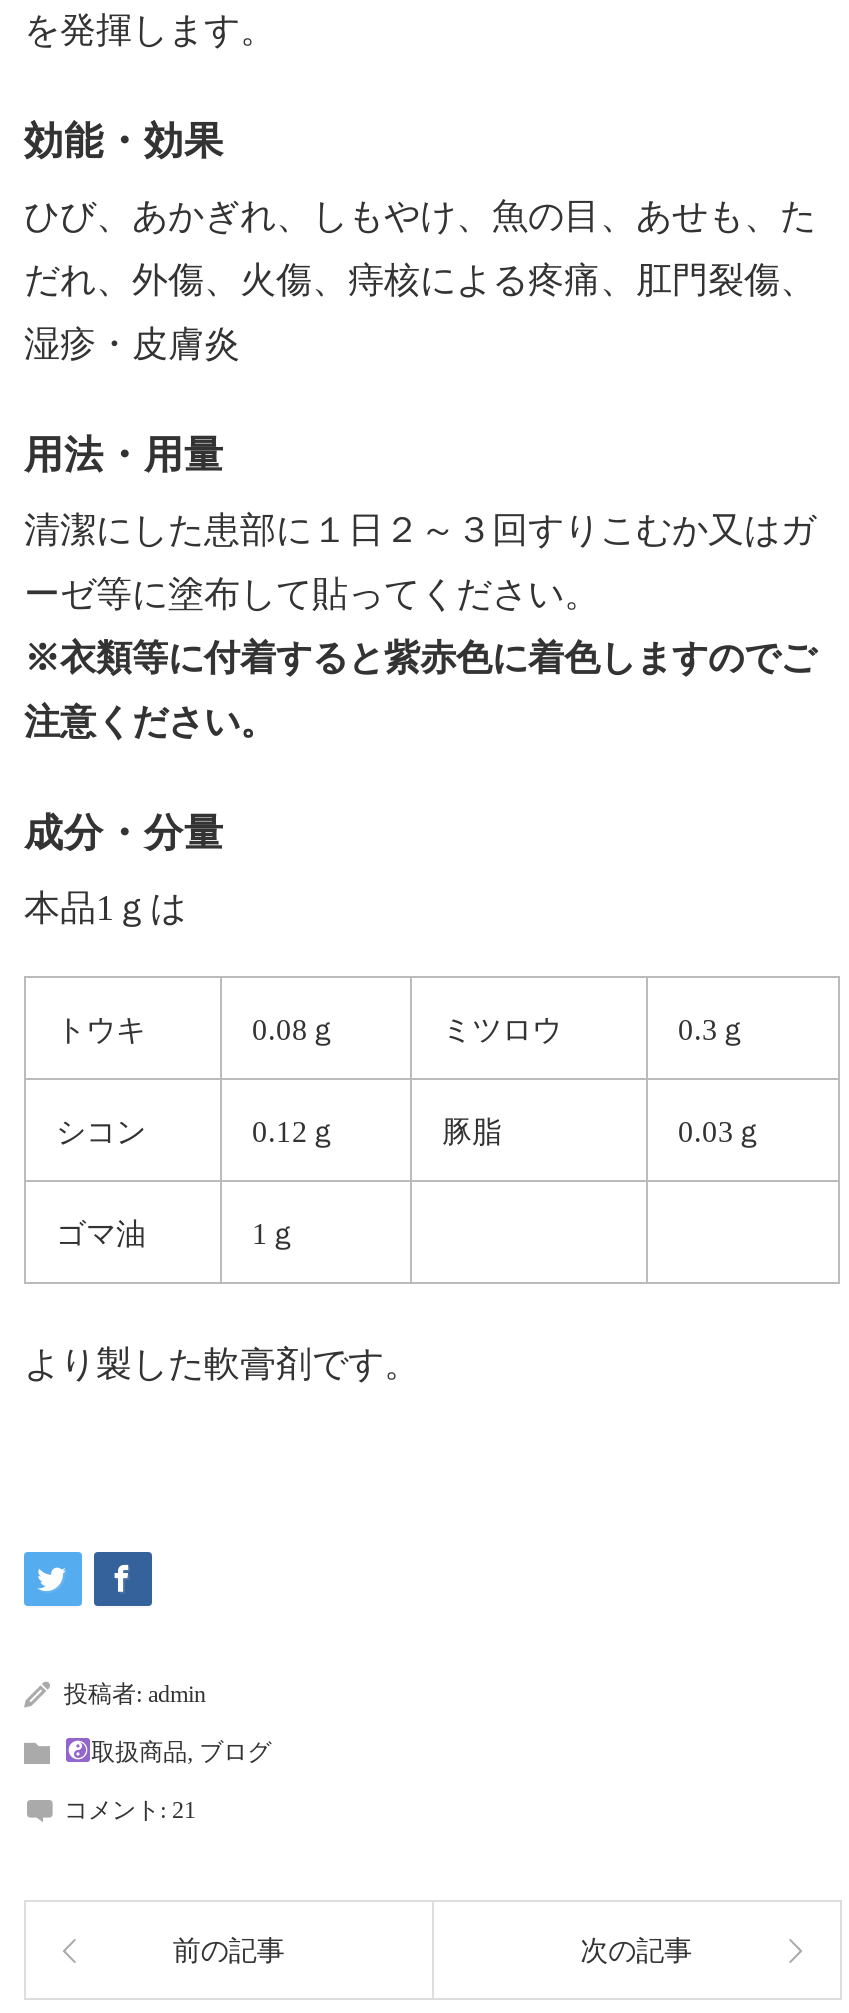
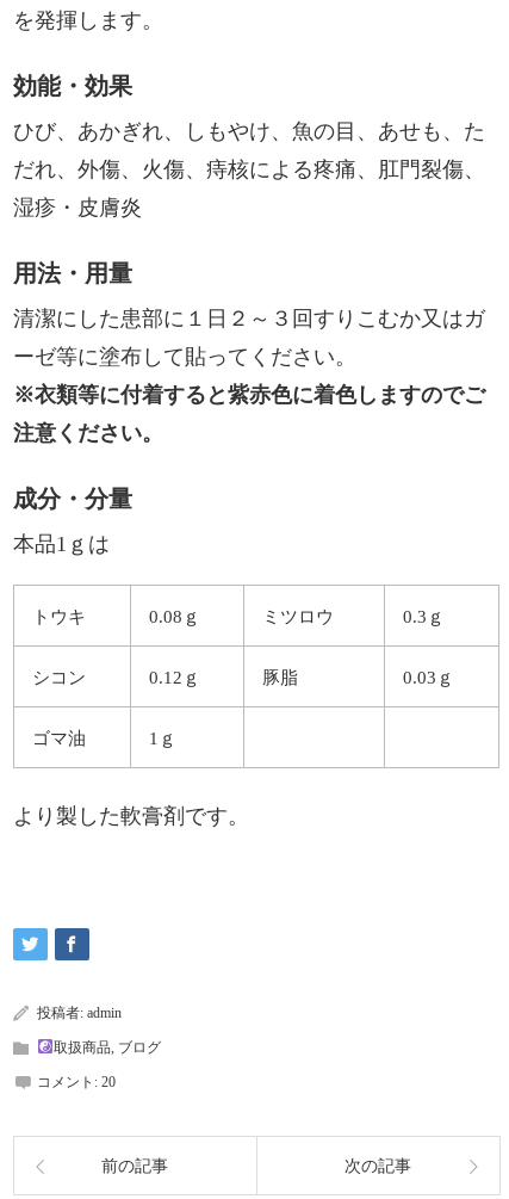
[64,1796,196,1824] コメント: 21 -> [37,1073,116,1090] コメント: 20

